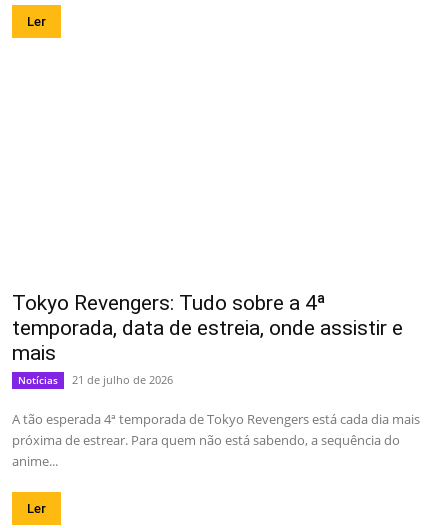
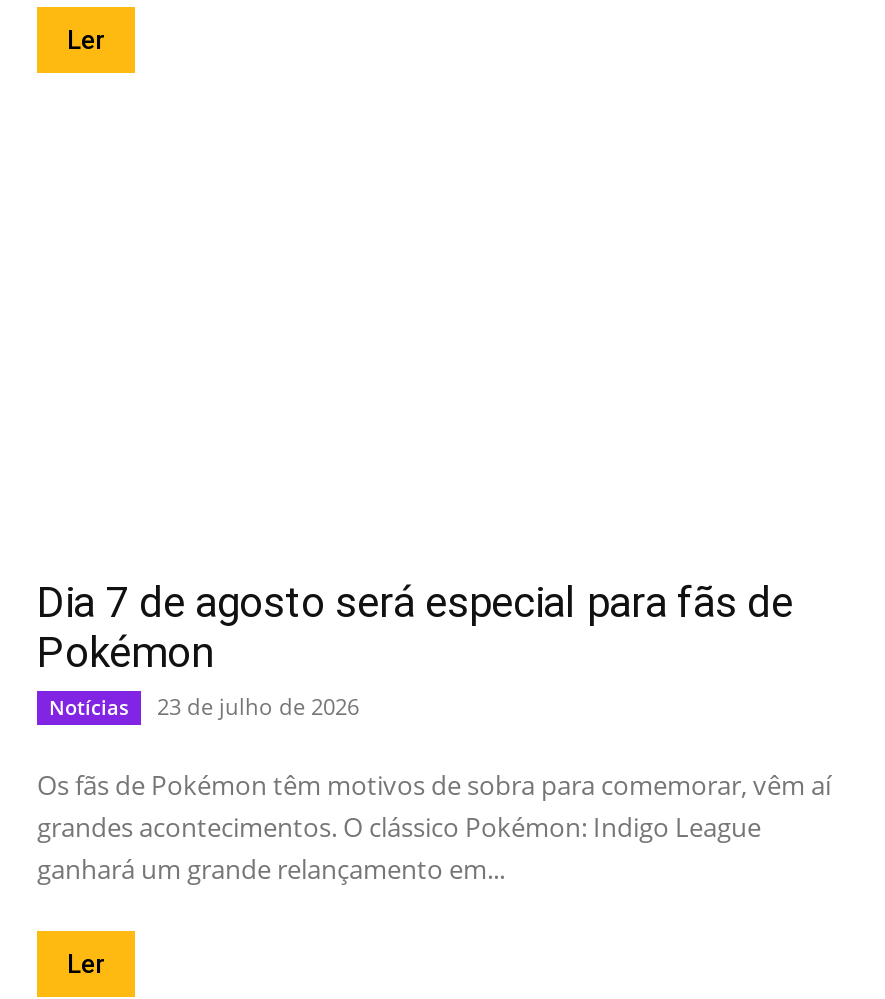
[12,291,403,365] Tokyo Revengers: Tudo sobre a 4ª | temporada, data de estreia, onde assistir e | mais -> [37,580,793,678] Dia 7 de agosto será especial para fãs de | Pokémon
[18,372,173,387] Notícias 21 de julho de 2026 -> [49,692,359,722] Notícias 23 de julho de 2026
[12,410,420,470] A tão esperada 4ª temporada de Tokyo Revengers está cada dia mais | próxima de estrear. Para quem não está sabendo, a sequência do | anime... -> [37,768,831,888] Os fãs de Pokémon têm motivos de sobra para comemorar, vêm aí | grandes acontecimentos. O clássico Pokémon: Indigo League | ganhará um grande relançamento em...

